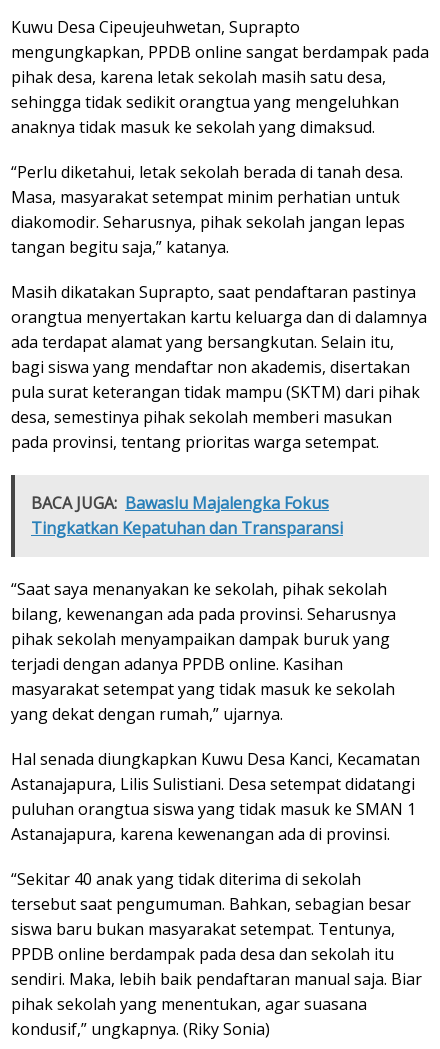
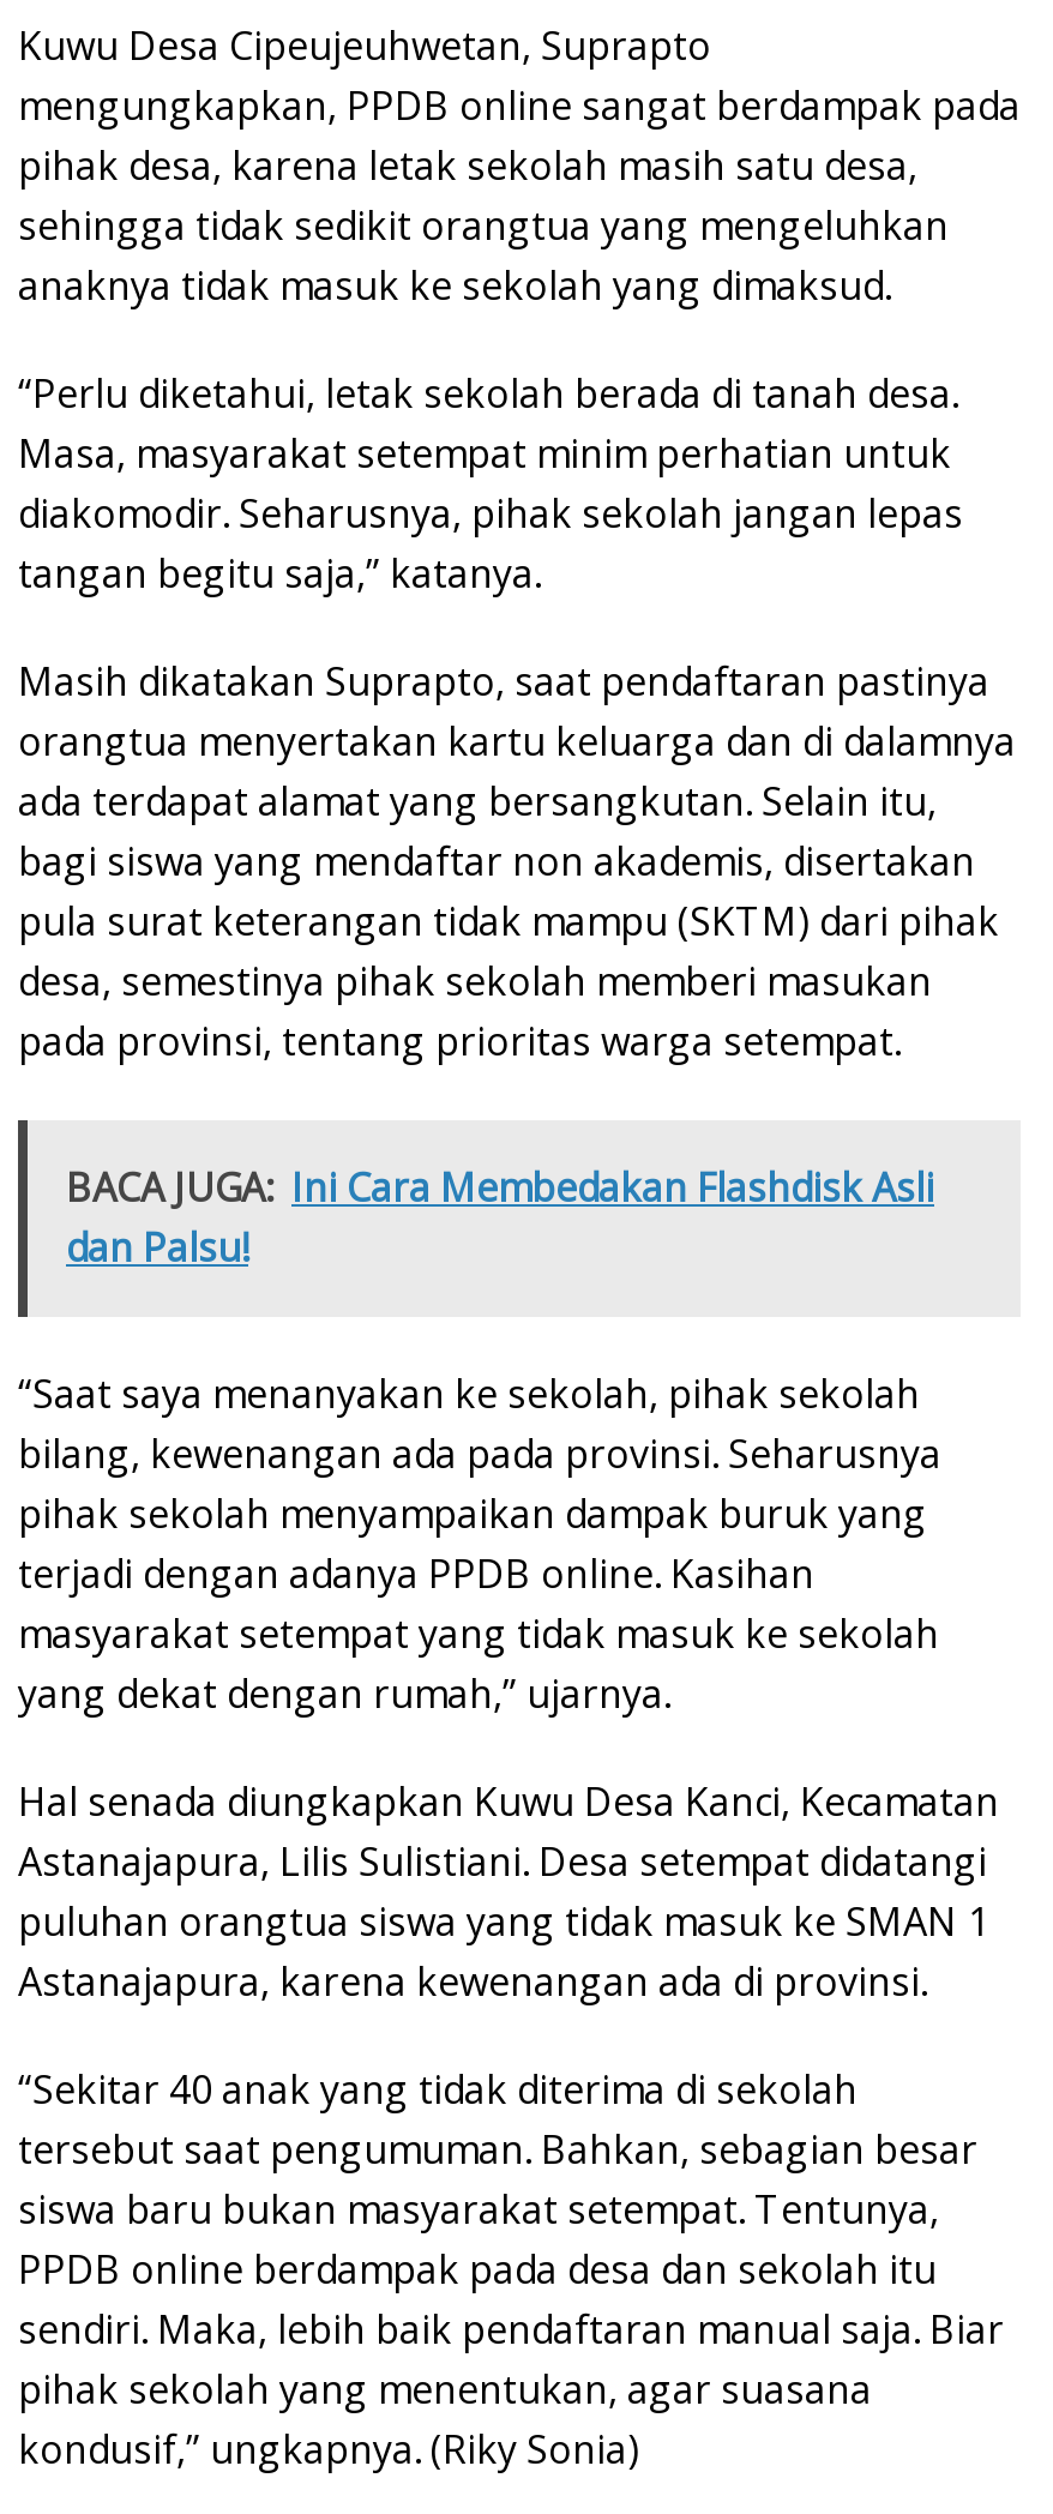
[31,492,343,539] BACA JUGA: Bawaslu Majalengka Fokus | Tingkatkan Kepatuhan dan Transparansi -> [66,1161,934,1274] BACA JUGA: Ini Cara Membedakan Flashdisk Asli | dan Palsu!

